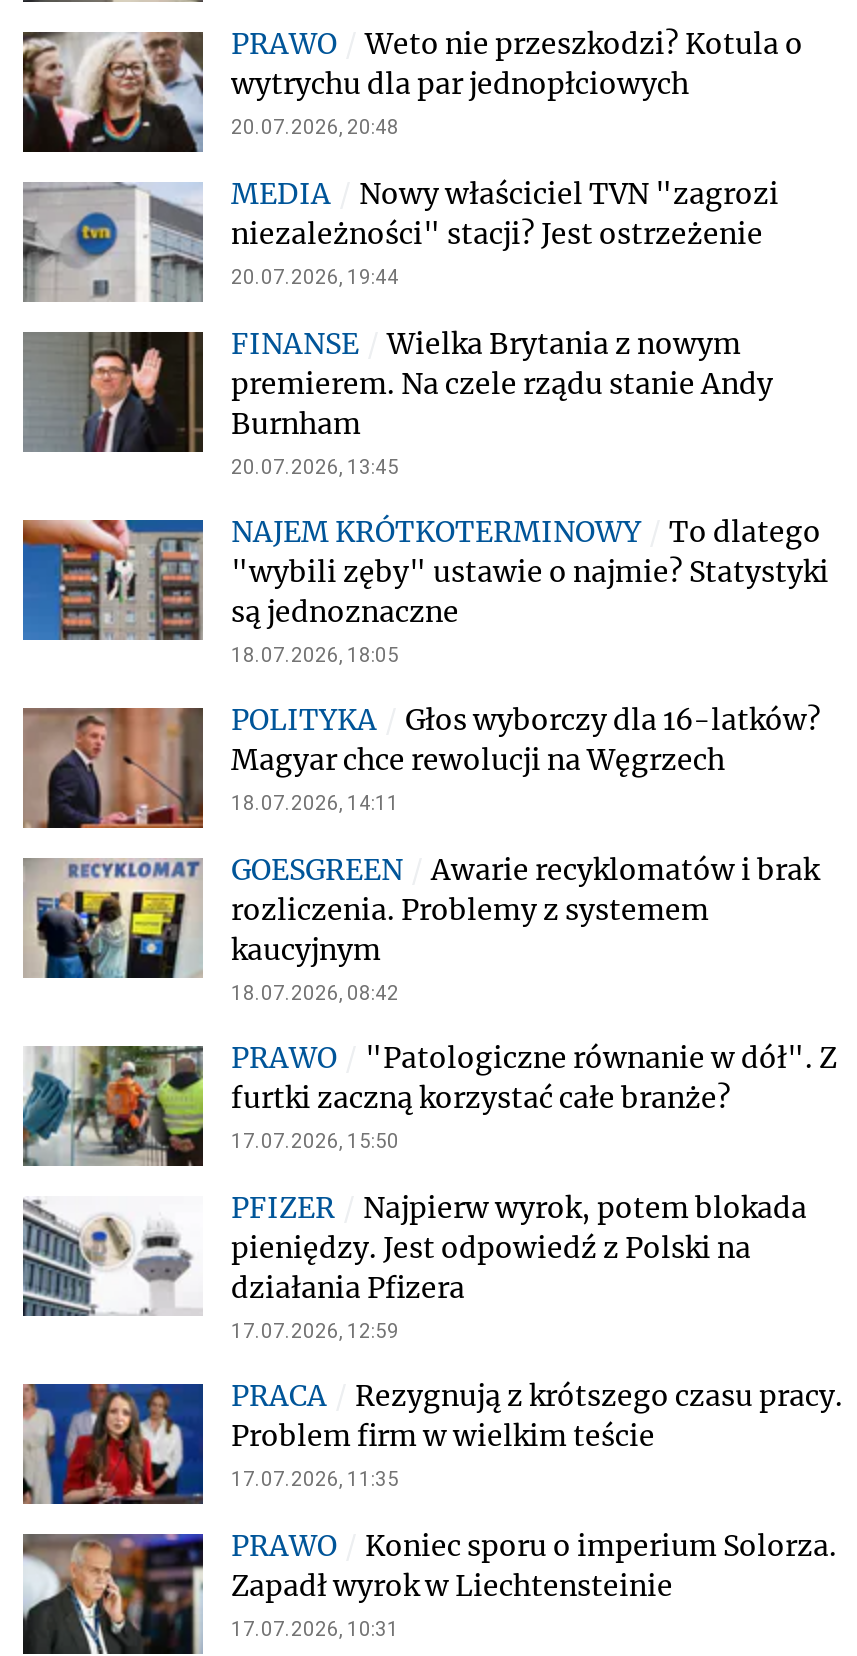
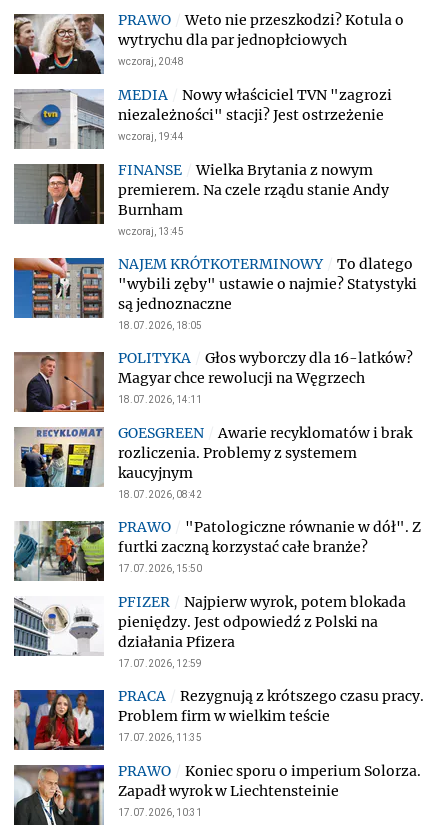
[231,116,399,138] 20.07.2026, 20:48 -> [118,56,184,67] wczoraj, 20:48
[231,266,399,288] 20.07.2026, 19:44 -> [118,131,184,142] wczoraj, 19:44
[231,456,399,478] 20.07.2026, 13:45 -> [118,226,184,237] wczoraj, 13:45

